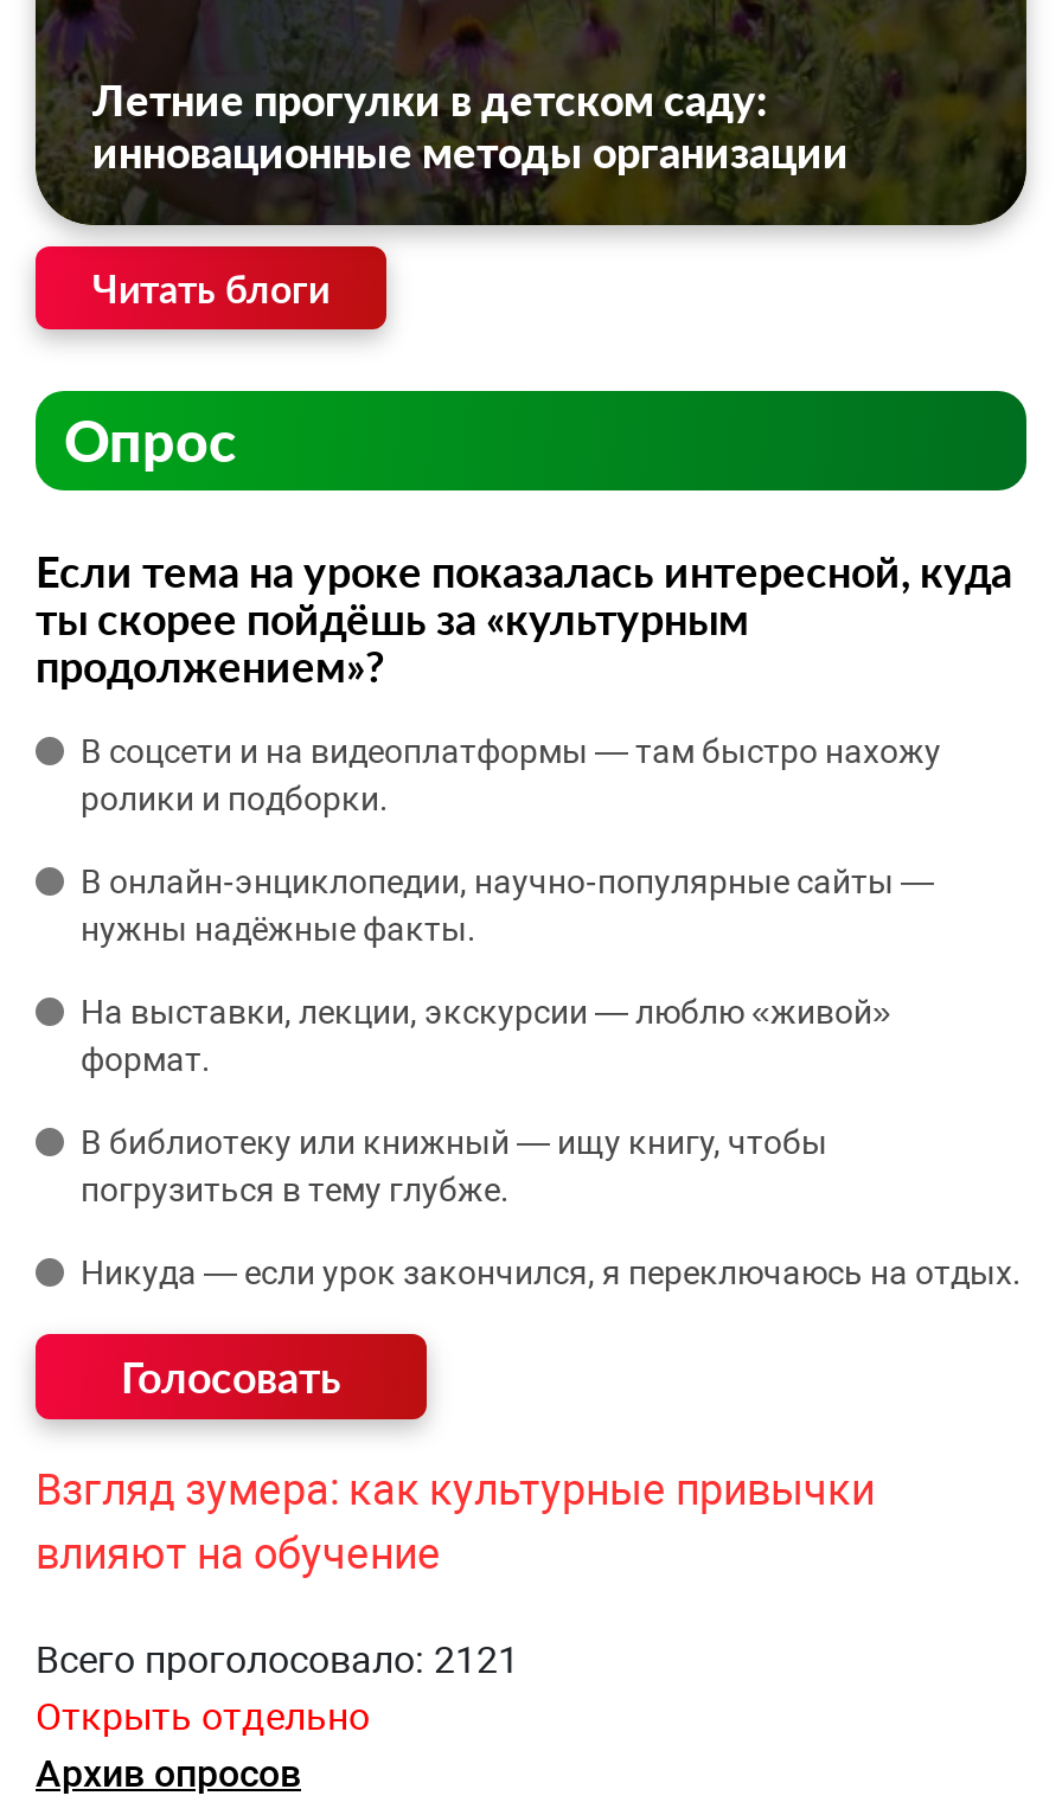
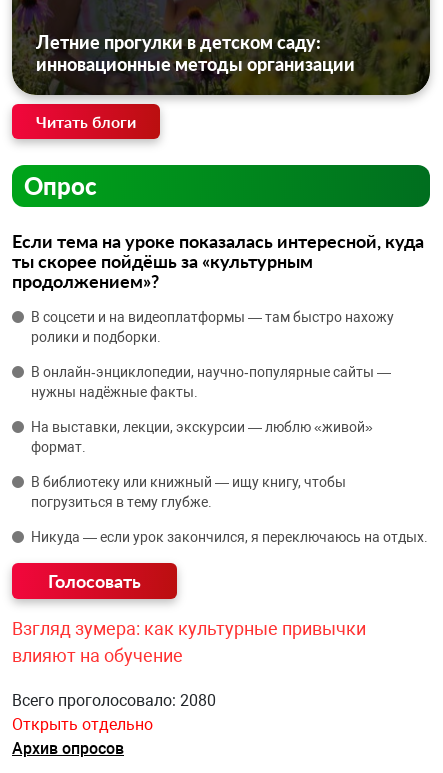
[36,1637,519,1682] Всего проголосовало: 2121 -> [12,691,216,710] Всего проголосовало: 2080

